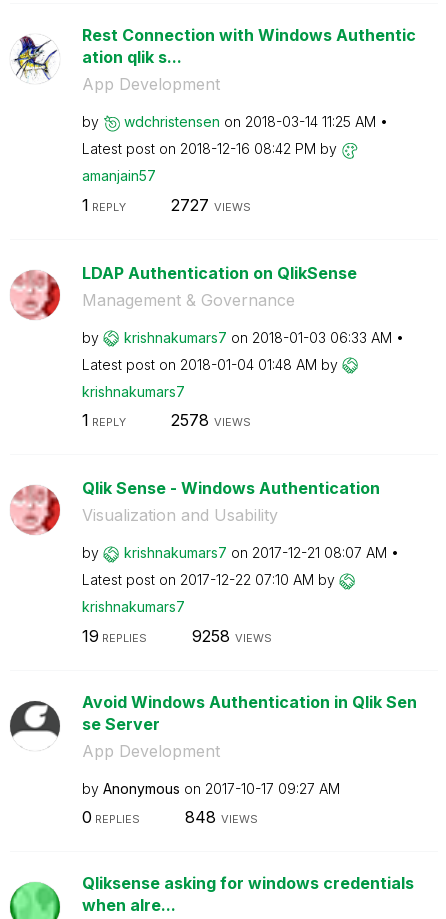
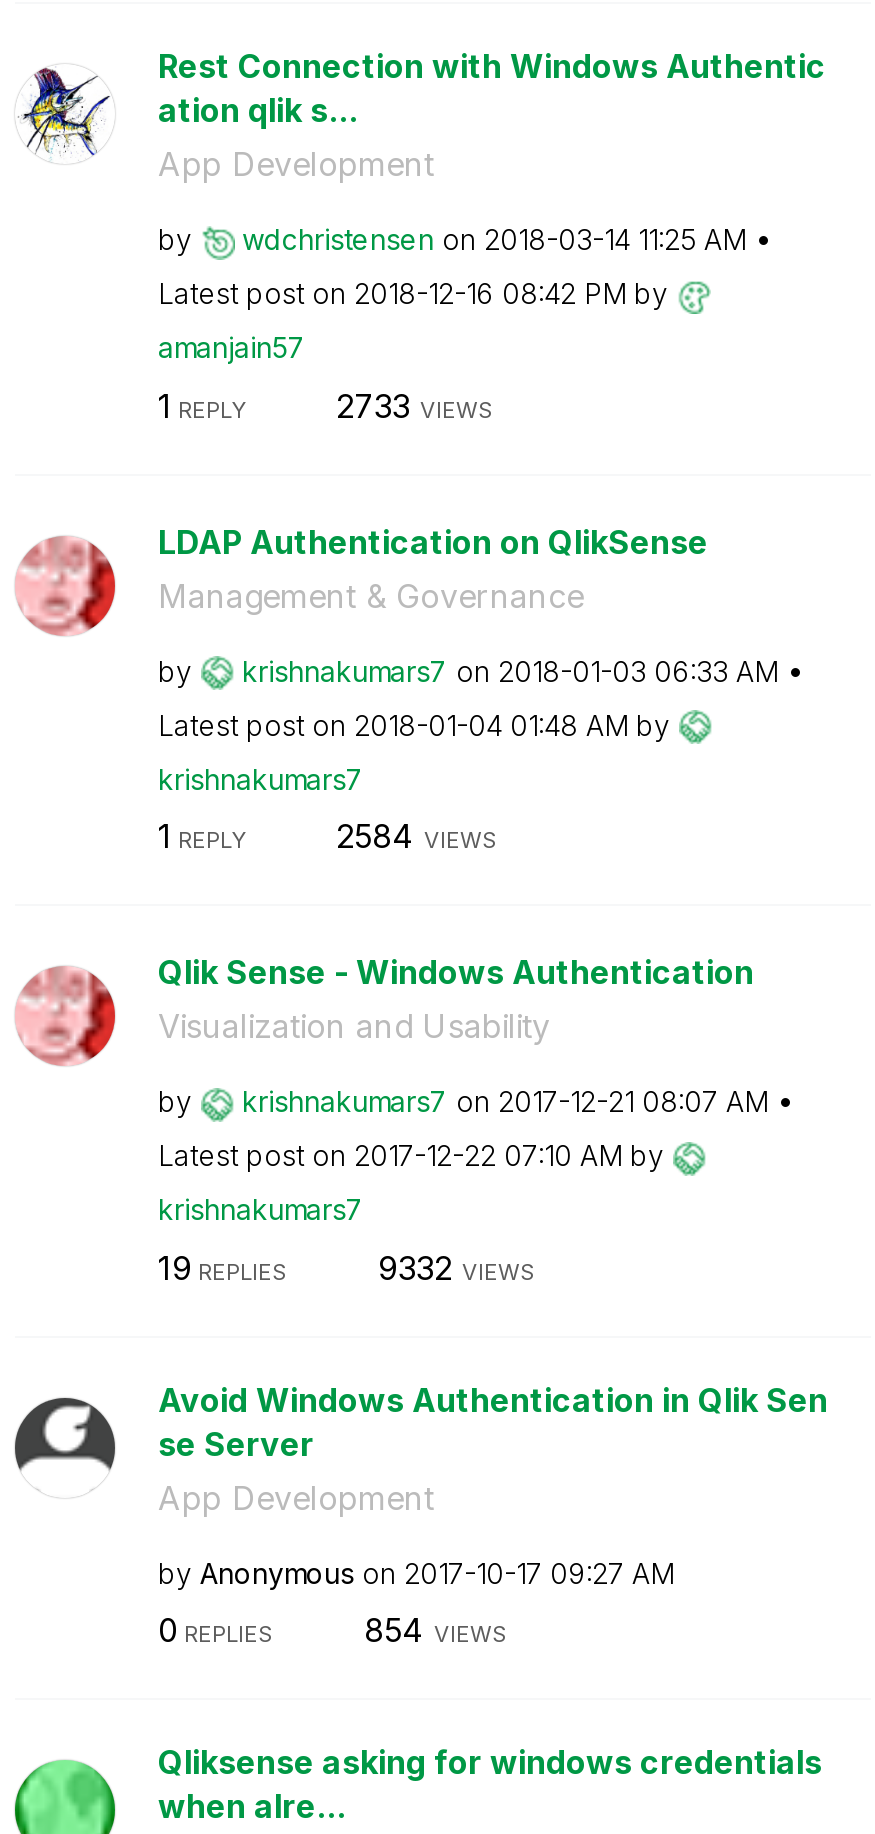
[170,194,250,214] 2727 VIEWS -> [336,385,494,425] 2733 VIEWS
[170,410,250,430] 2578 VIEWS -> [336,816,498,856] 2584 VIEWS
[191,625,271,645] 9258 VIEWS -> [378,1247,536,1287] 9332 VIEWS
[184,807,257,827] 848 VIEWS -> [364,1610,508,1650] 854 VIEWS

